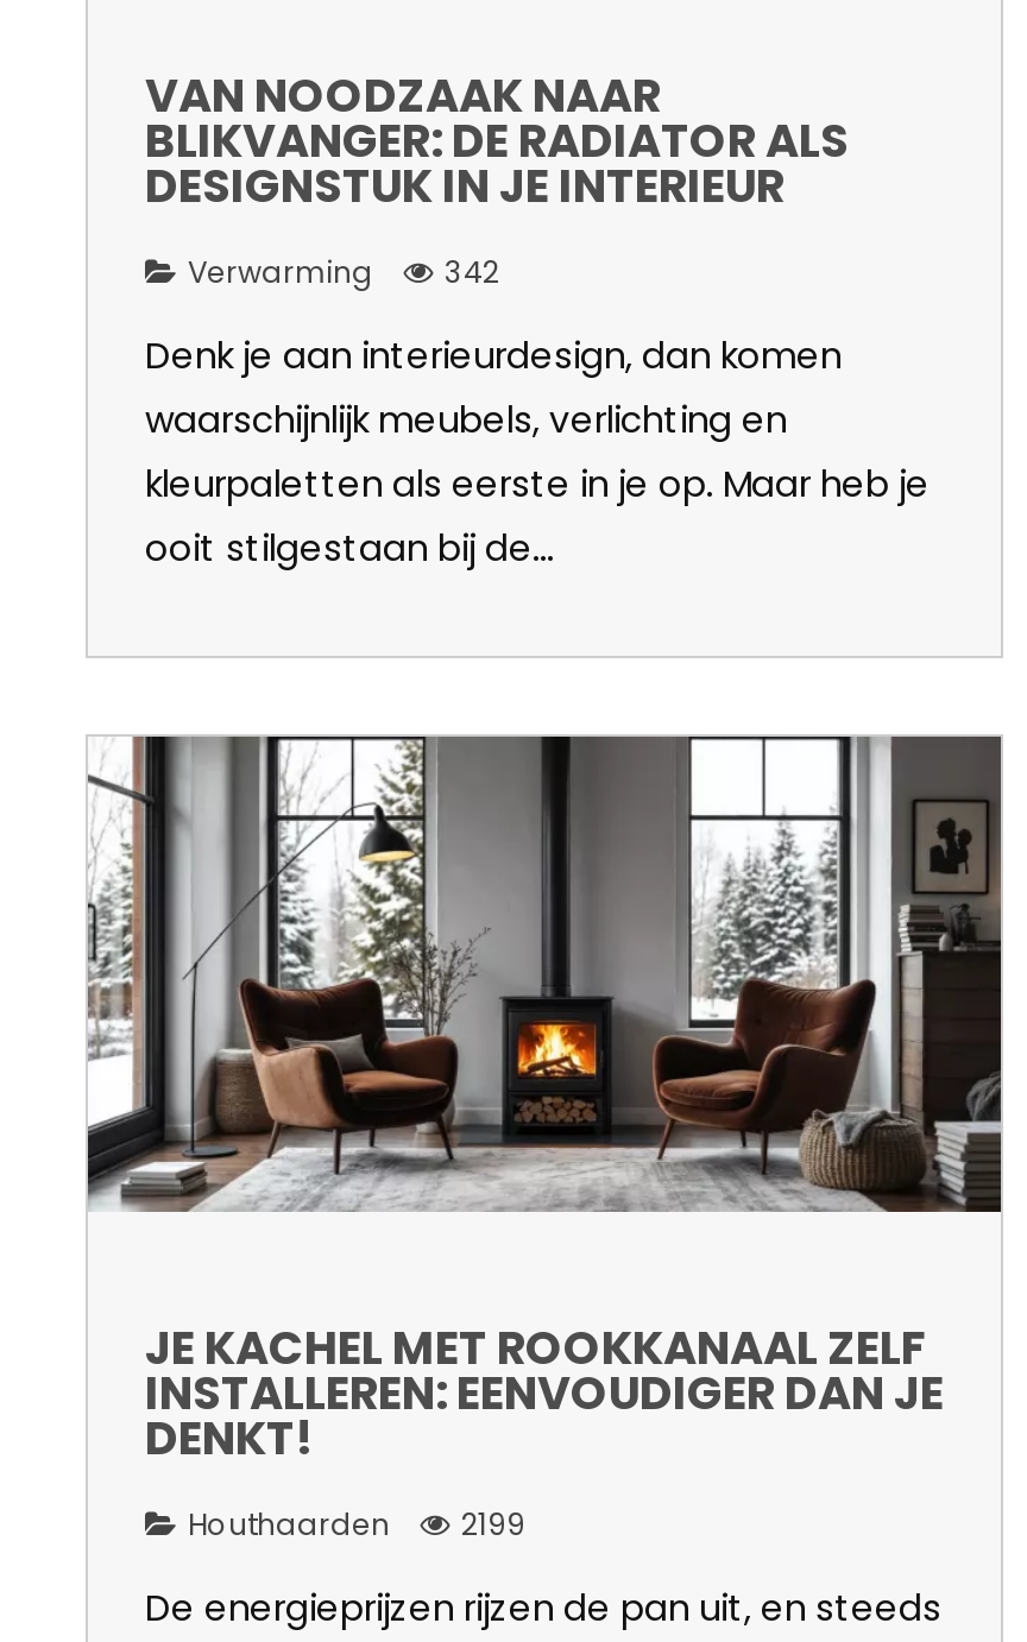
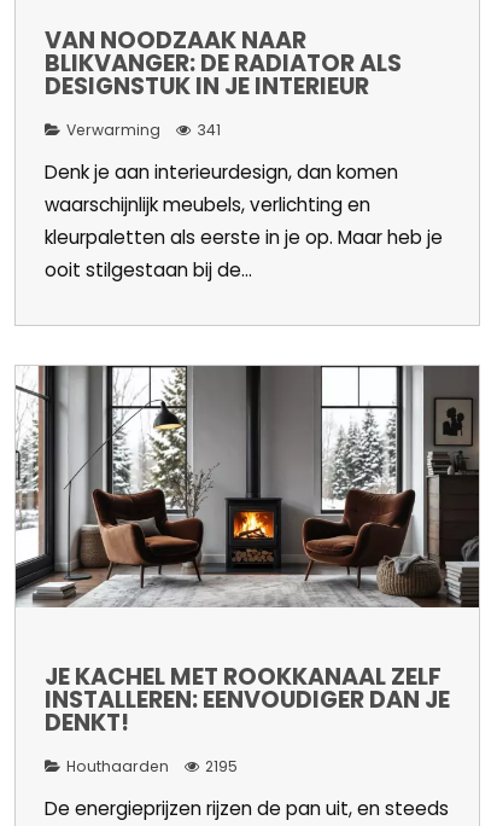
[188,252,499,292] Verwarming 342 -> [66,120,221,140] Verwarming 341
[188,1504,525,1544] Houthaarden 2199 -> [66,756,238,776] Houthaarden 2195

